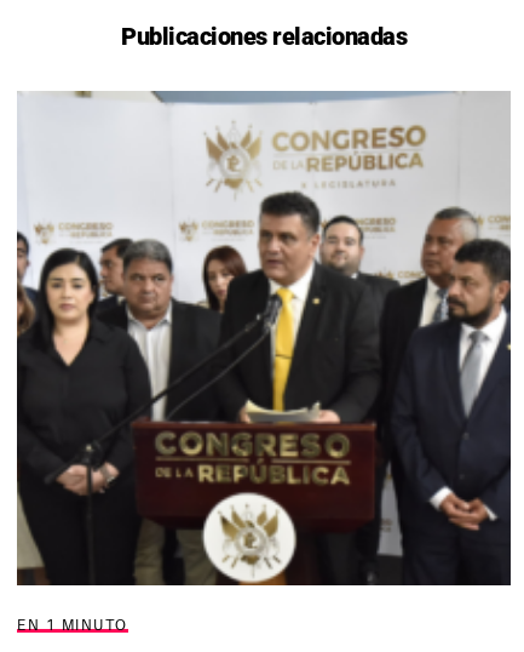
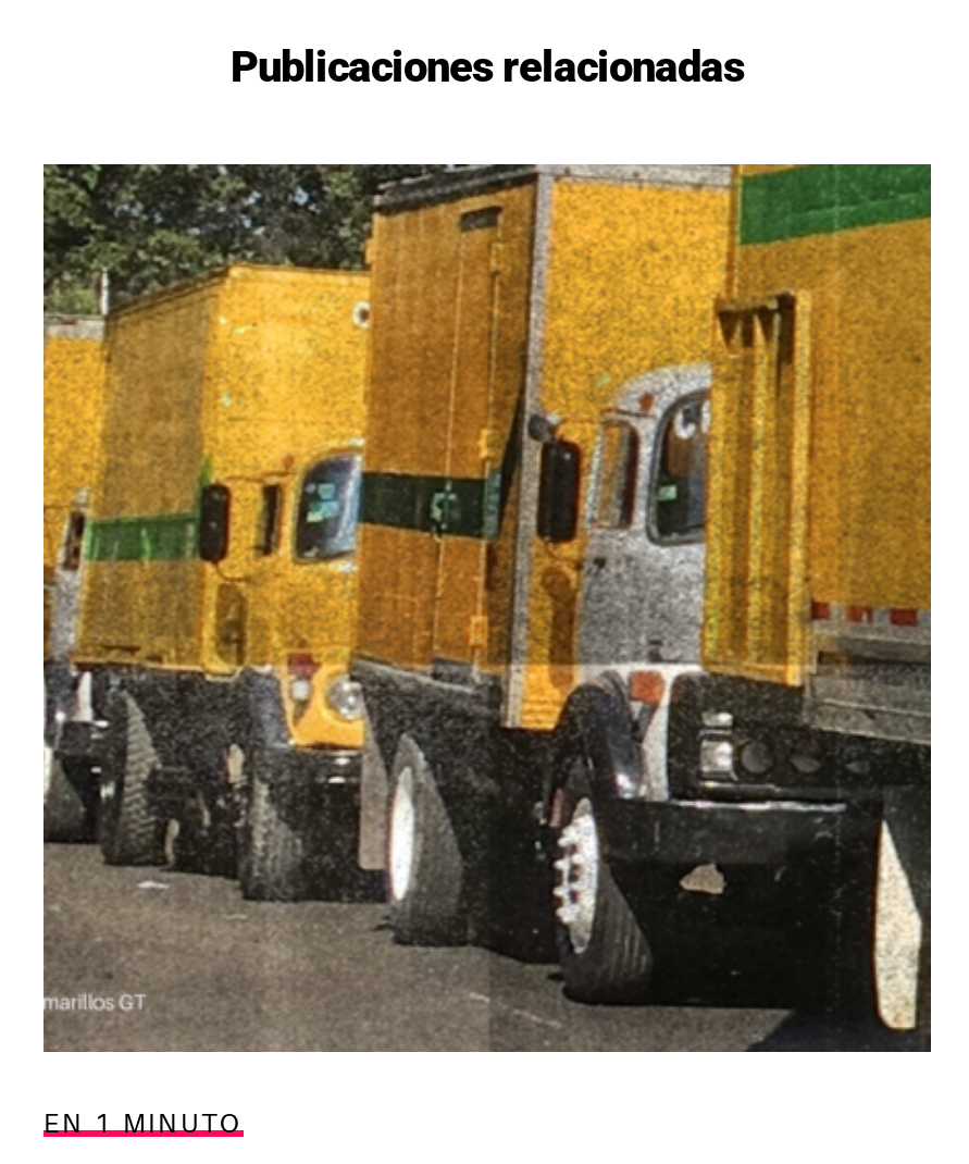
[16,91,512,587] [image] -> [41,162,933,1054] [image]

